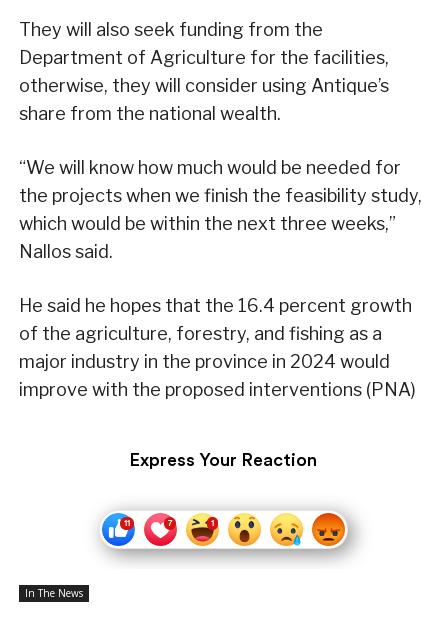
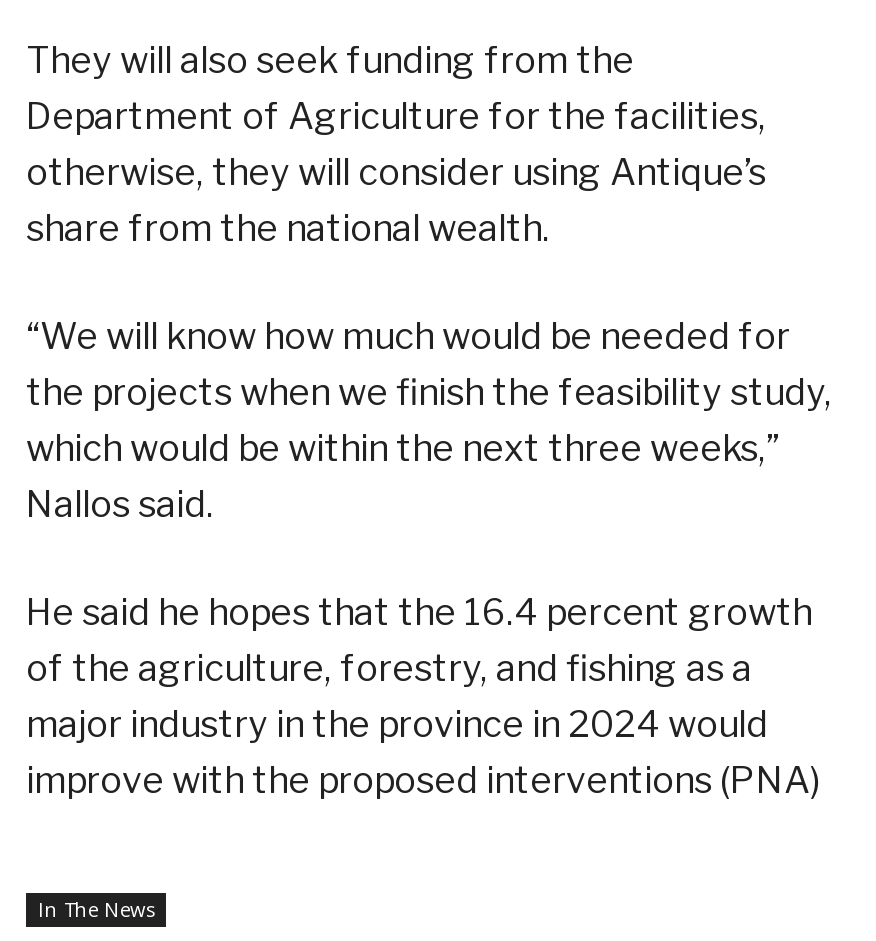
[129,451,317,469] Express Your Reaction -> none
[99,512,358,562] [image] -> none

